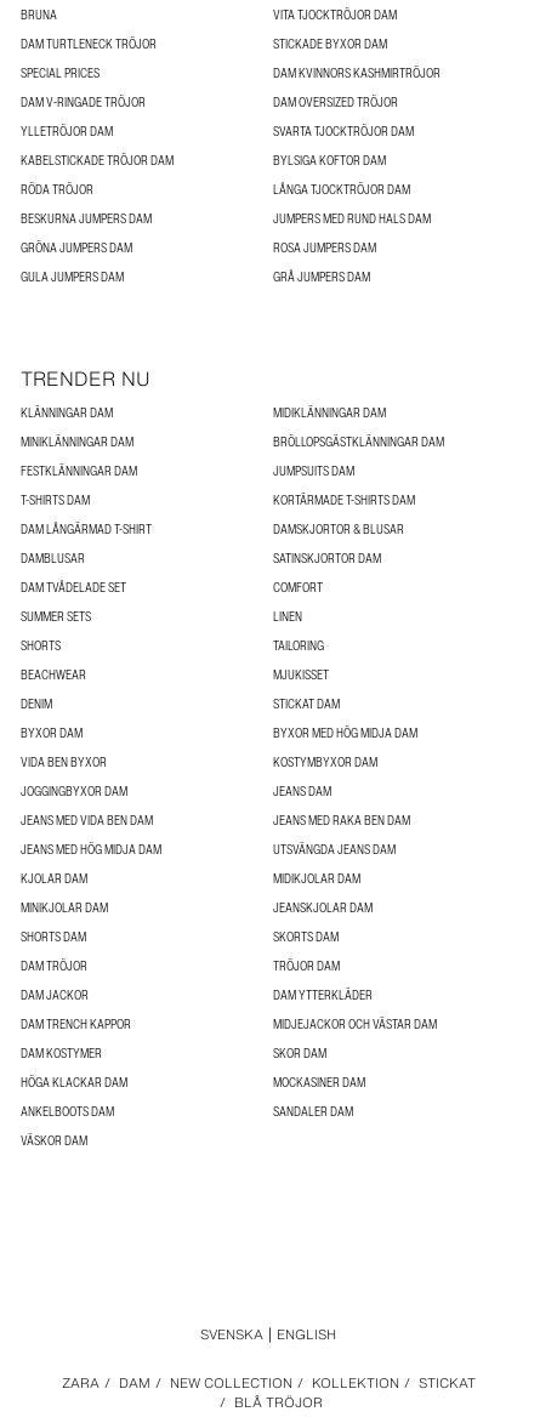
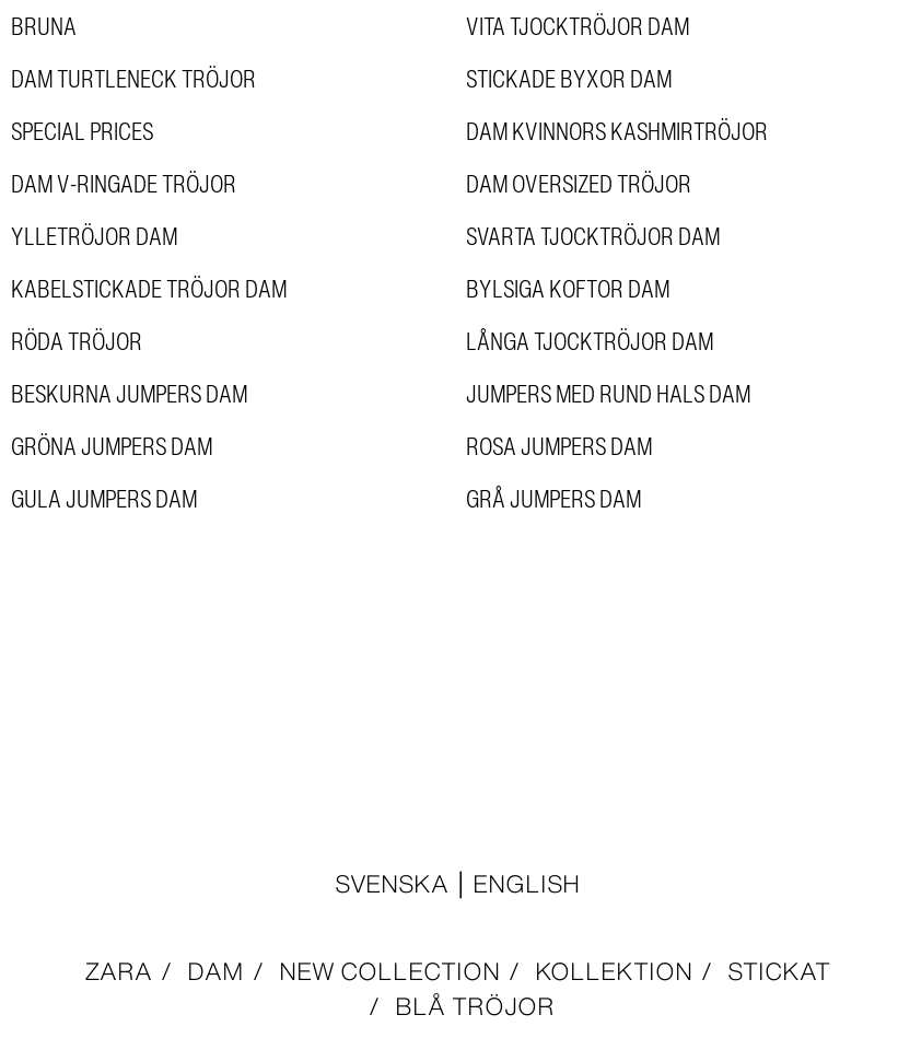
[21,364,444,1150] TRENDER NU | KLÄNNINGAR DAM | MIDIKLÄNNINGAR DAM | MINIKLÄNNINGAR DAM | BRÖLLOPSGÄSTKLÄNNINGAR DAM | FESTKLÄNNINGAR DAM | JUMPSUITS DAM | T-SHIRTS DAM | KORTÄRMADE T-SHIRTS DAM | DAM LÅNGÄRMAD T-SHIRT | DAMSKJORTOR & BLUSAR | DAMBLUSAR | SATINSKJORTOR DAM | DAM TVÅDELADE SET | COMFORT | SUMMER SETS | LINEN | SHORTS | TAILORING | BEACHWEAR | MJUKISSET | DENIM | STICKAT DAM | BYXOR DAM | BYXOR MED HÖG MIDJA DAM | VIDA BEN BYXOR | KOSTYMBYXOR DAM | JOGGINGBYXOR DAM | JEANS DAM | JEANS MED VIDA BEN DAM | JEANS MED RAKA BEN DAM | JEANS MED HÖG MIDJA DAM | UTSVÄNGDA JEANS DAM | KJOLAR DAM | MIDIKJOLAR DAM | MINIKJOLAR DAM | JEANSKJOLAR DAM | SHORTS DAM | SKORTS DAM | DAM TRÖJOR | TRÖJOR DAM | DAM JACKOR | DAM YTTERKLÄDER | DAM TRENCH KAPPOR | MIDJEJACKOR OCH VÄSTAR DAM | DAM KOSTYMER | SKOR DAM | HÖGA KLACKAR DAM | MOCKASINER DAM | ANKELBOOTS DAM | SANDALER DAM | VÄSKOR DAM -> none

